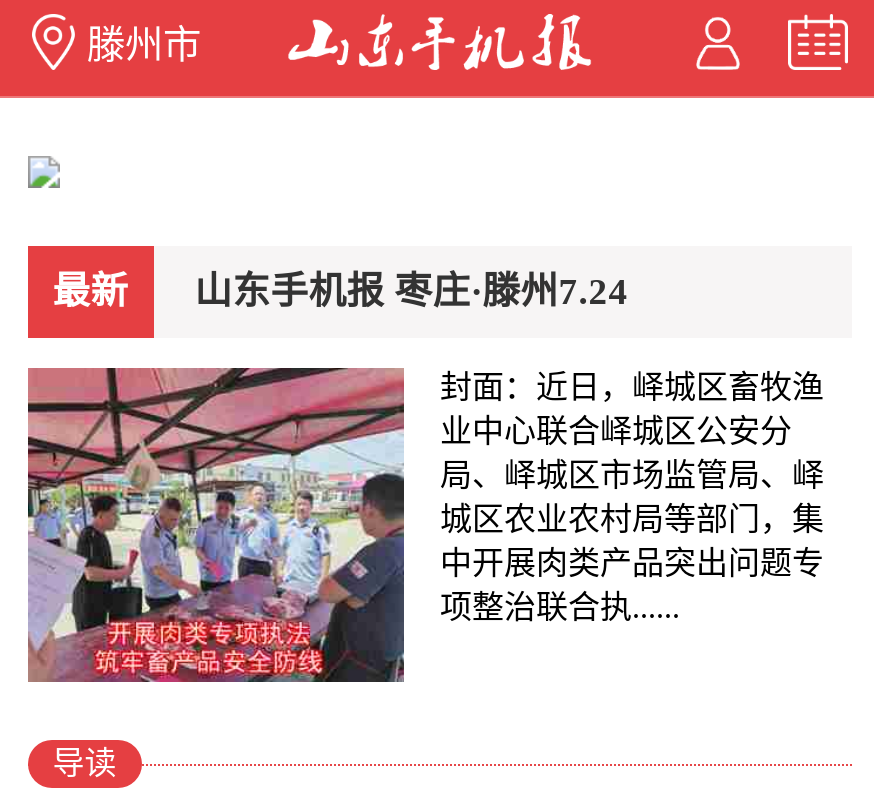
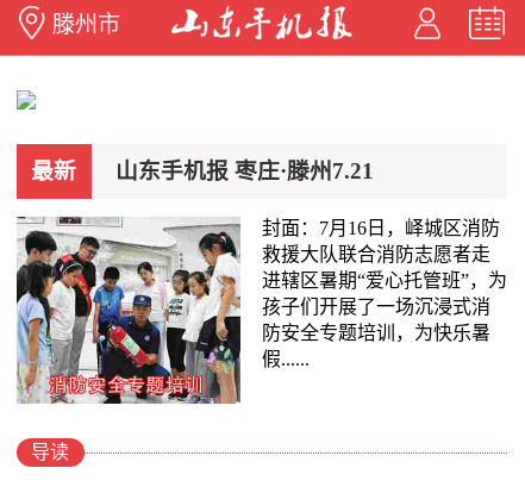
[194,269,628,311] 山东手机报 枣庄·滕州7.24 -> [116,158,374,183] 山东手机报 枣庄·滕州7.21
[26,366,824,684] [image] | 封面：近日，峄城区畜牧渔 | 业中心联合峄城区公安分 | 局、峄城区市场监管局、峄 | 城区农业农村局等部门，集 | 中开展肉类产品突出问题专 | 项整治联合执...... -> [15,216,507,405] [image] | 封面：7月16日，峄城区消防 | 救援大队联合消防志愿者走 | 进辖区暑期“爱心托管班”，为 | 孩子们开展了一场沉浸式消 | 防安全专题培训，为快乐暑 | 假......

